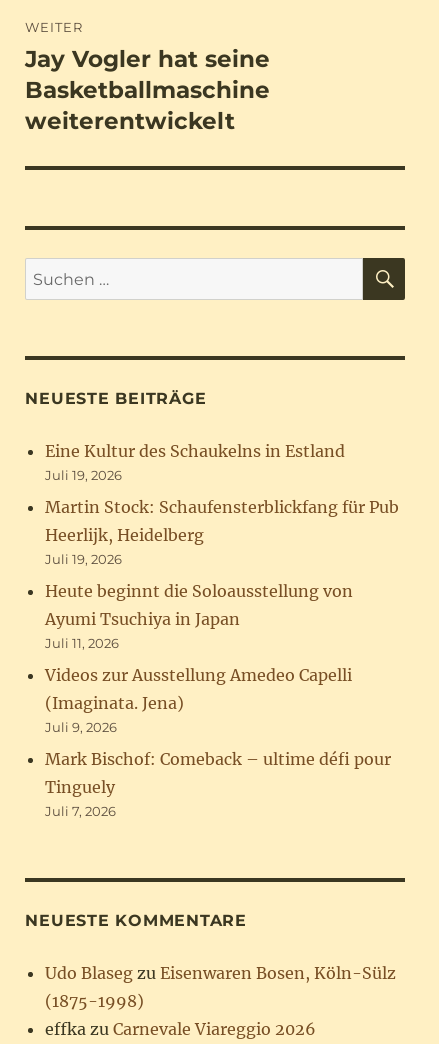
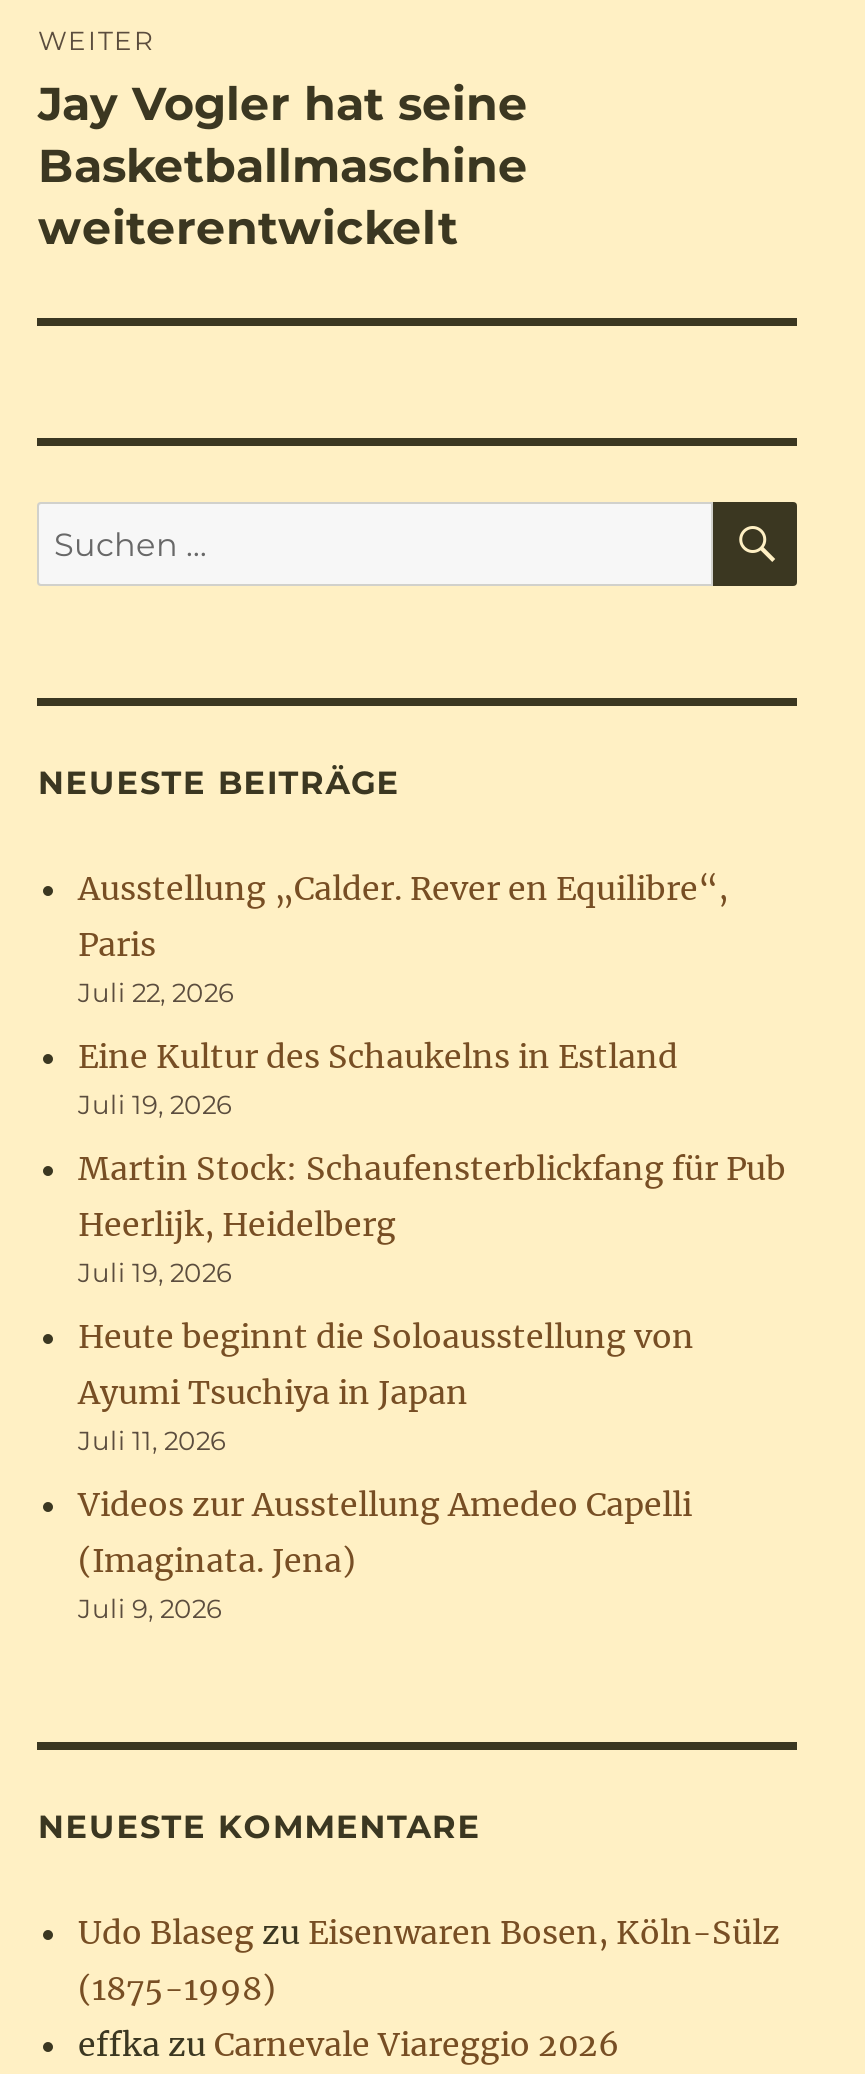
none -> [78,869,728,1009] Ausstellung „Calder. Rever en Equilibre“, | Paris | Juli 22, 2026
moved [45,441,399,735] -> [78,1037,786,1625]: Eine Kultur des Schaukelns in Estland | Juli 19, 2026 | Martin Stock: Schaufensterblickfang für Pub | ... | (Imaginata. Jena) | Juli 9, 2026
[45,749,391,819] Mark Bischof: Comeback – ultime défi pour | Tinguely | Juli 7, 2026 -> none

